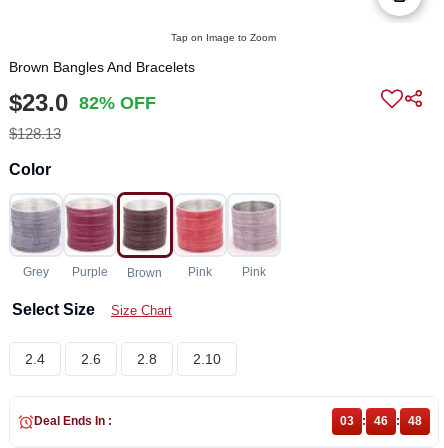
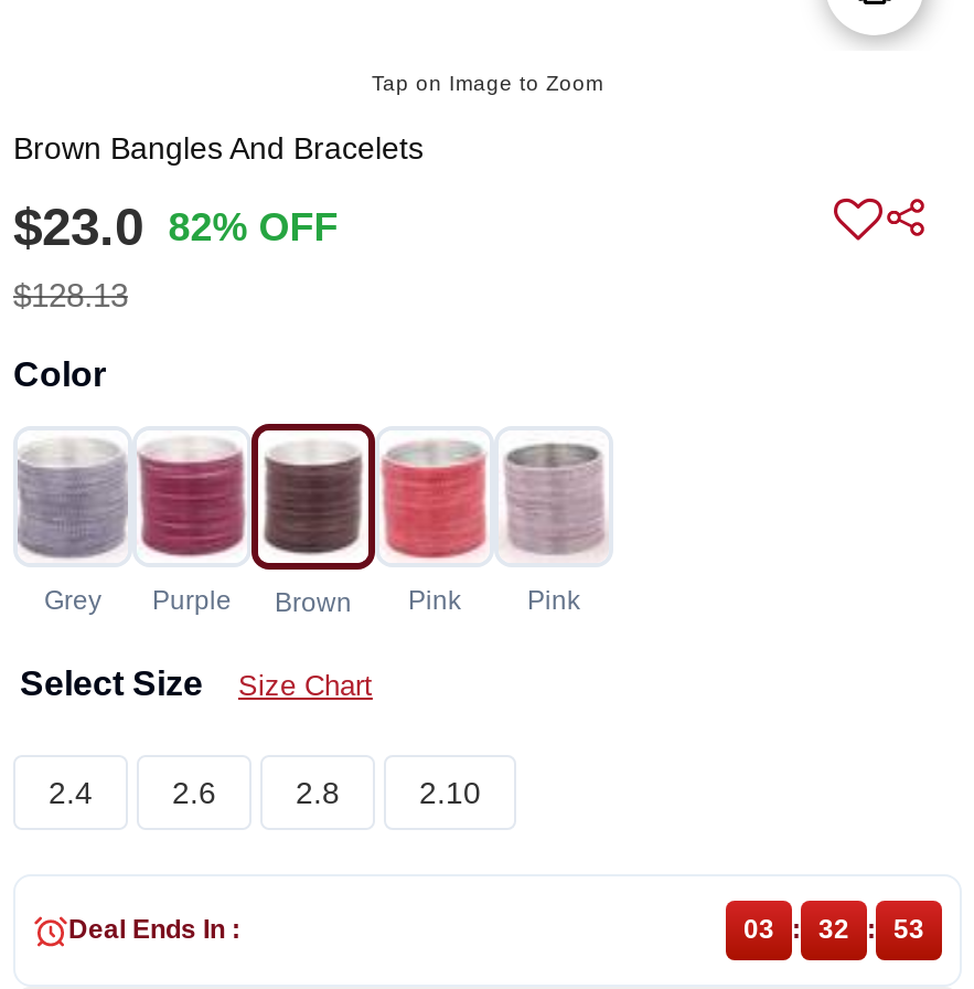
[340,414,422,428] 03 : 46 : 48 -> [743,914,924,945] 03 : 32 : 53

